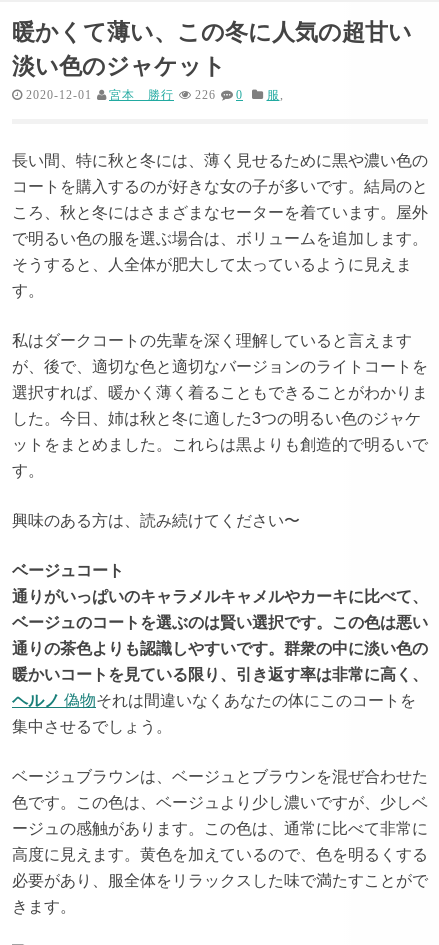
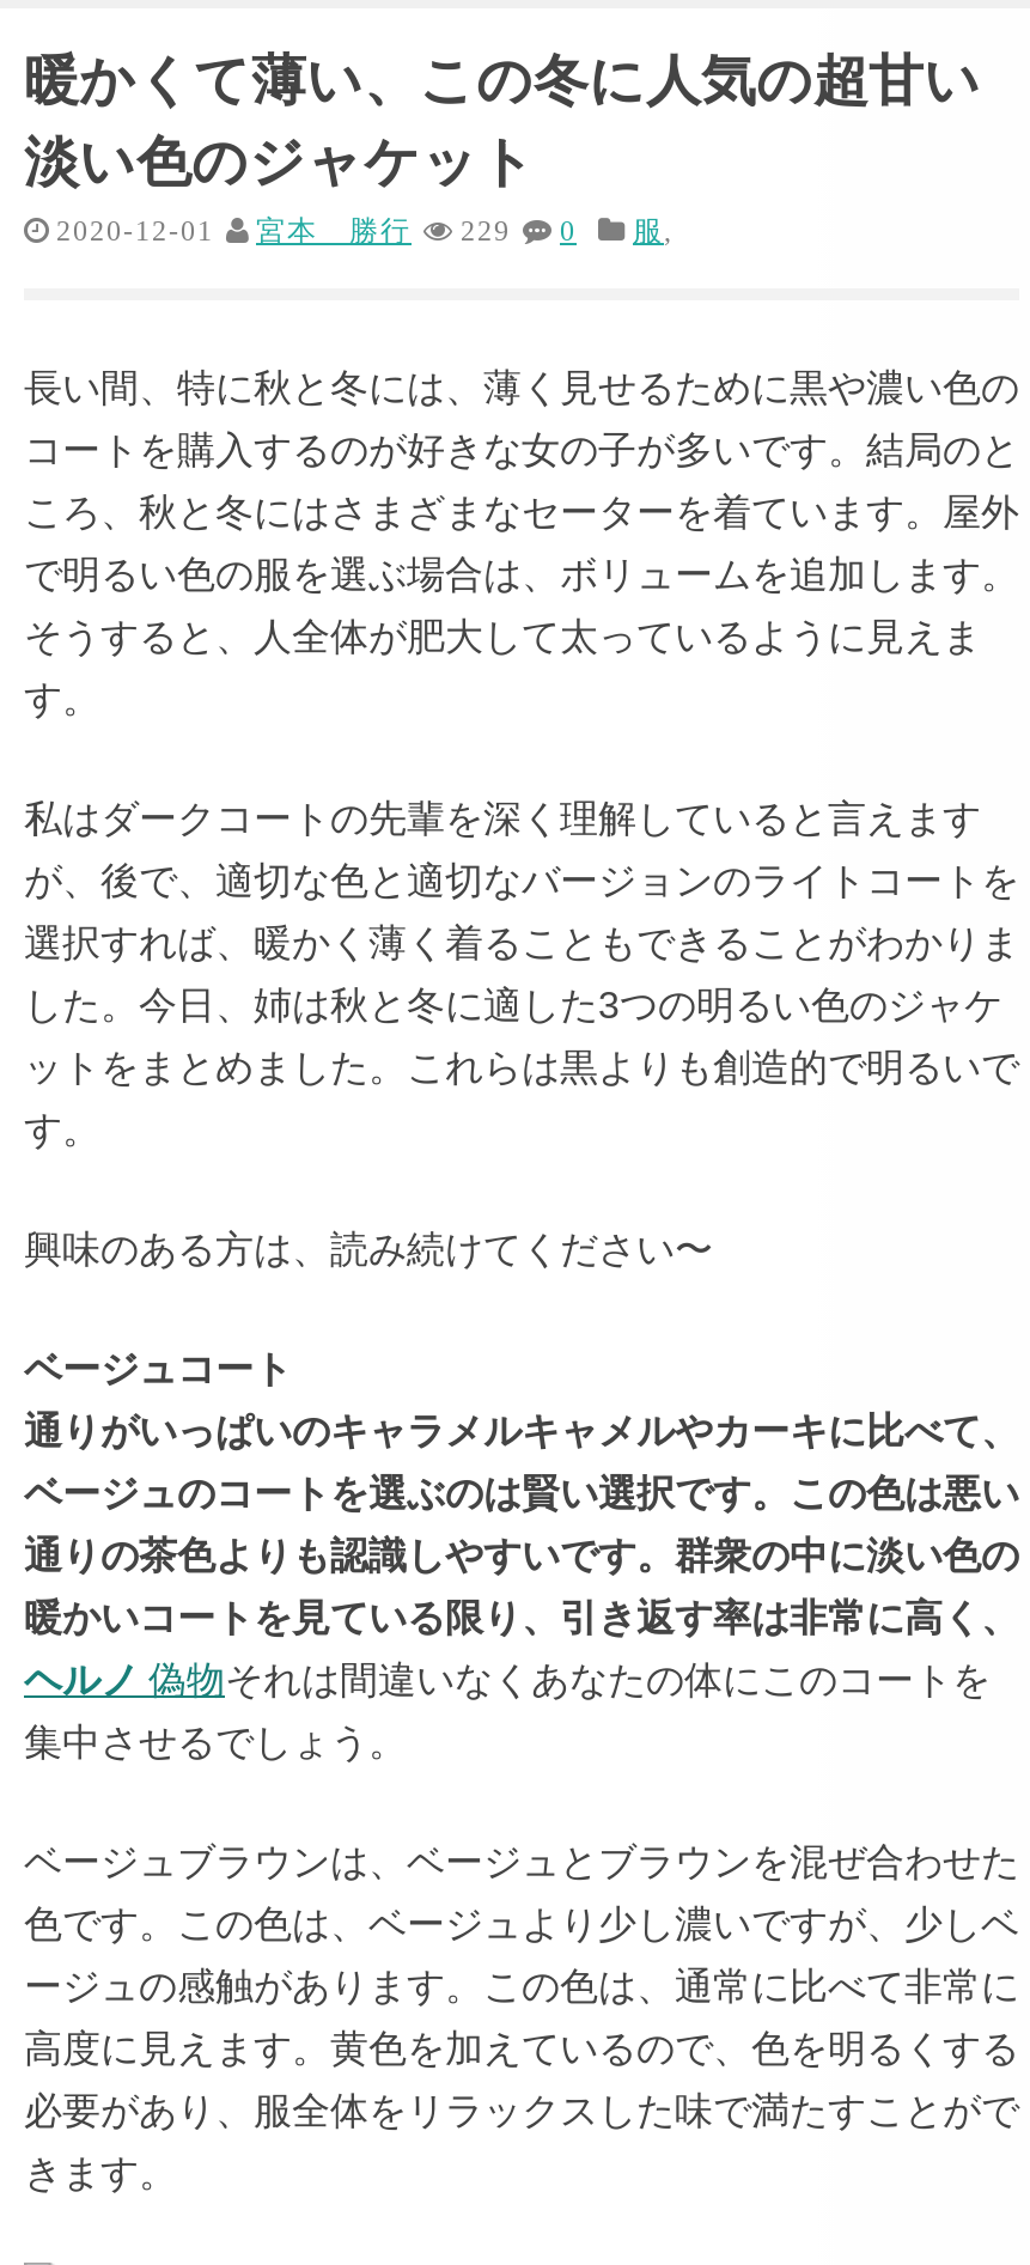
[194,89,215,101] 226 -> [461,217,511,245] 229

